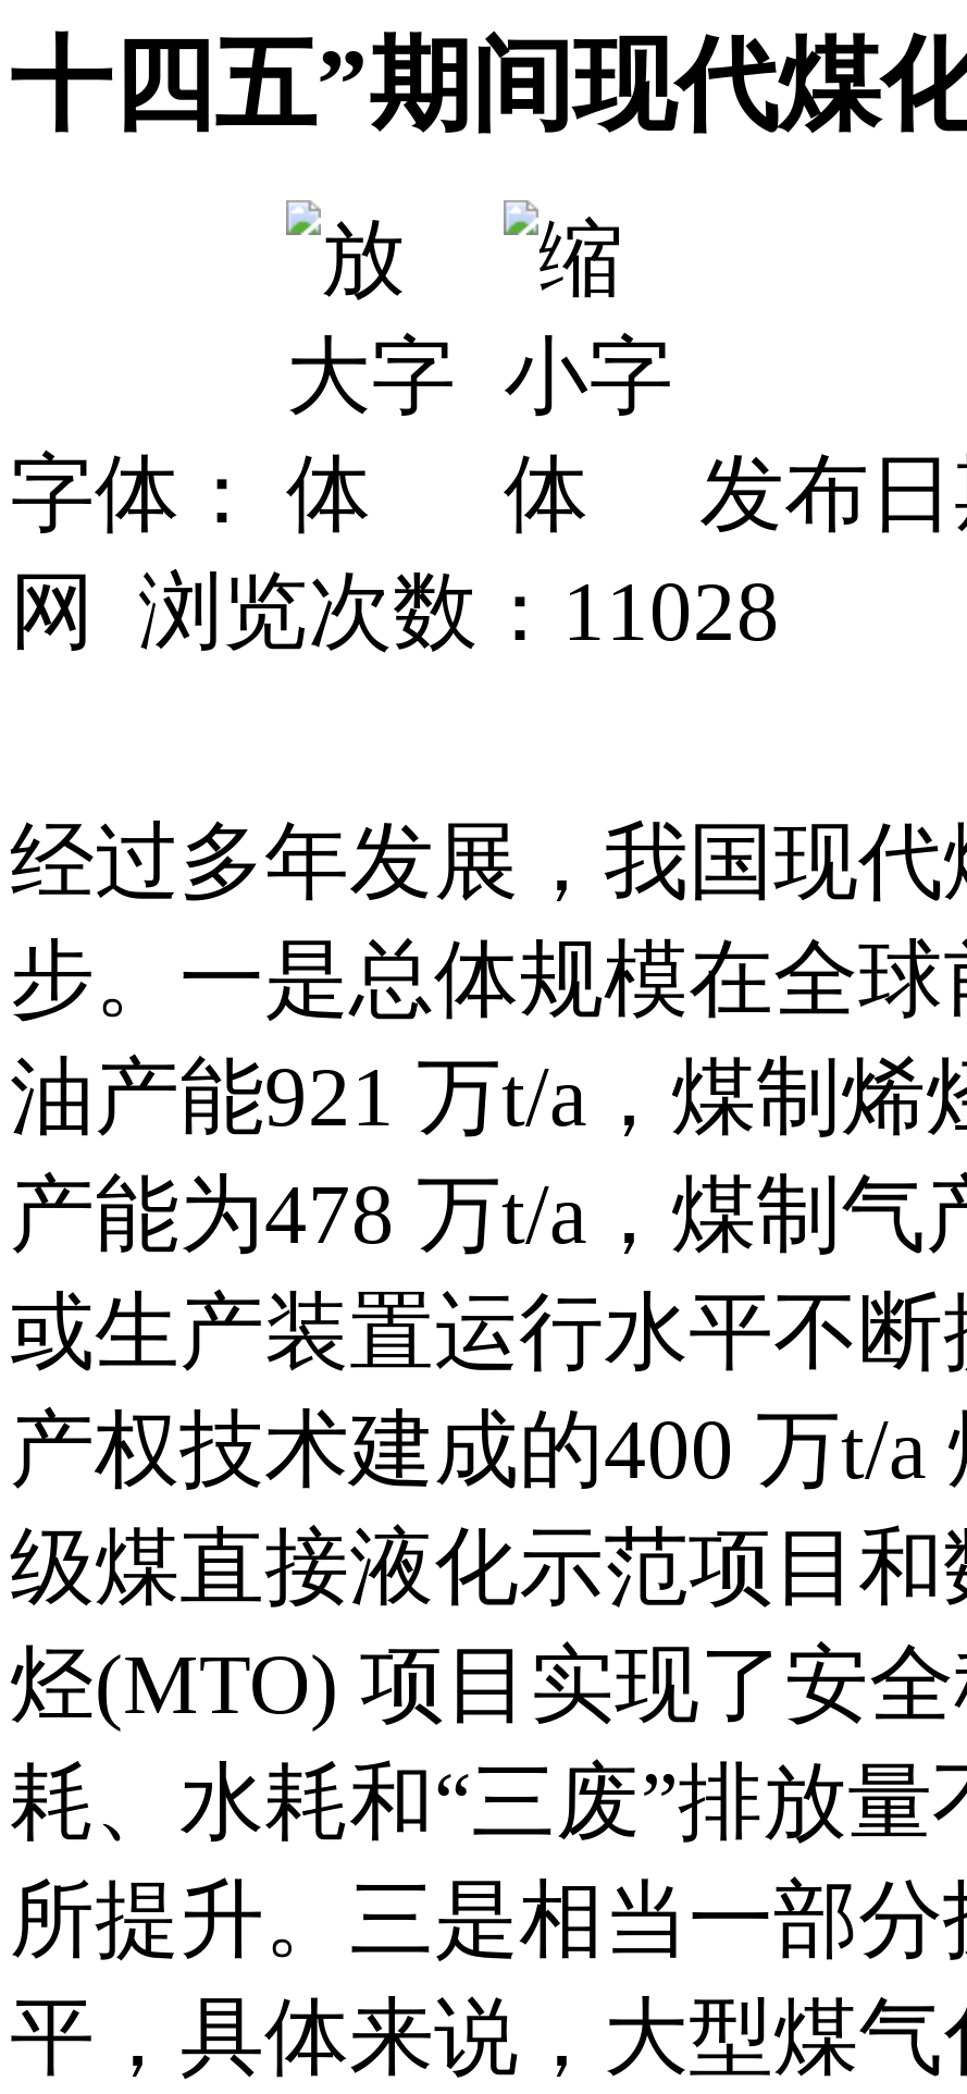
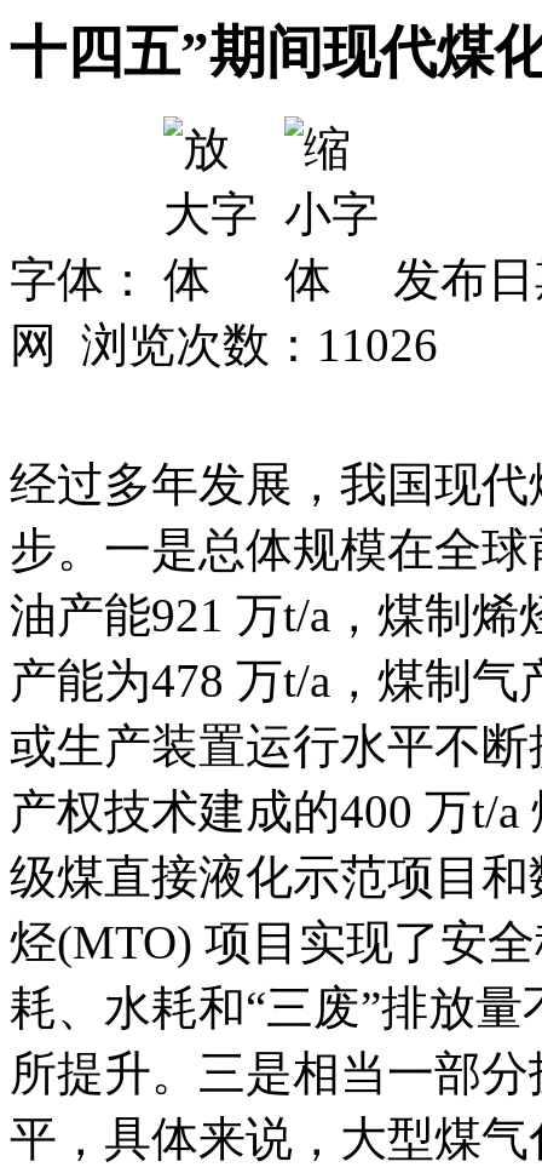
[10,565,780,658] 网 浏览次数：11028 -> [10,319,438,371] 网 浏览次数：11026

